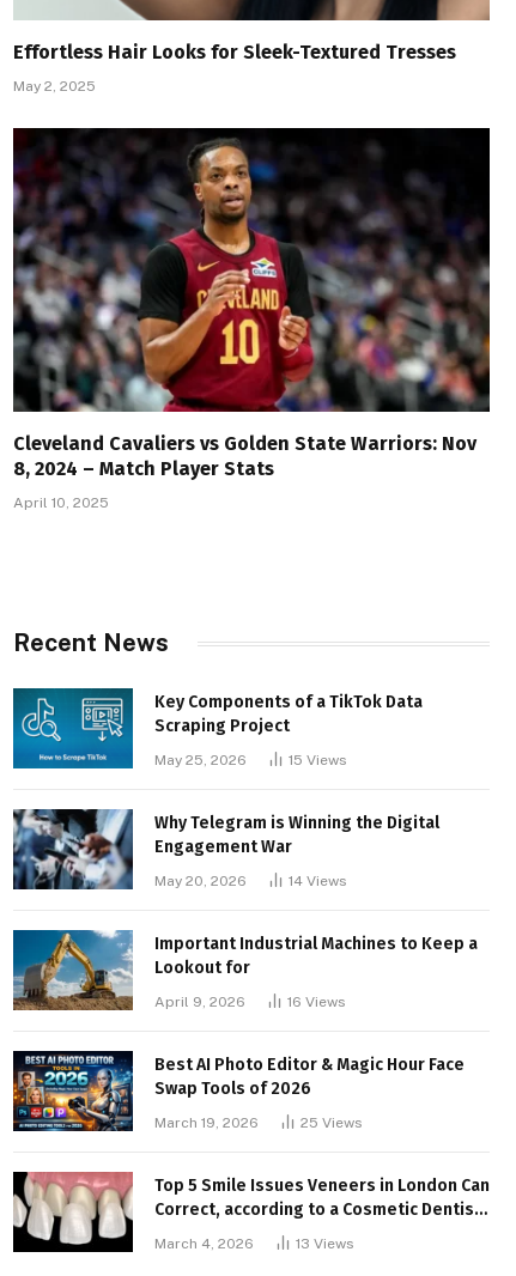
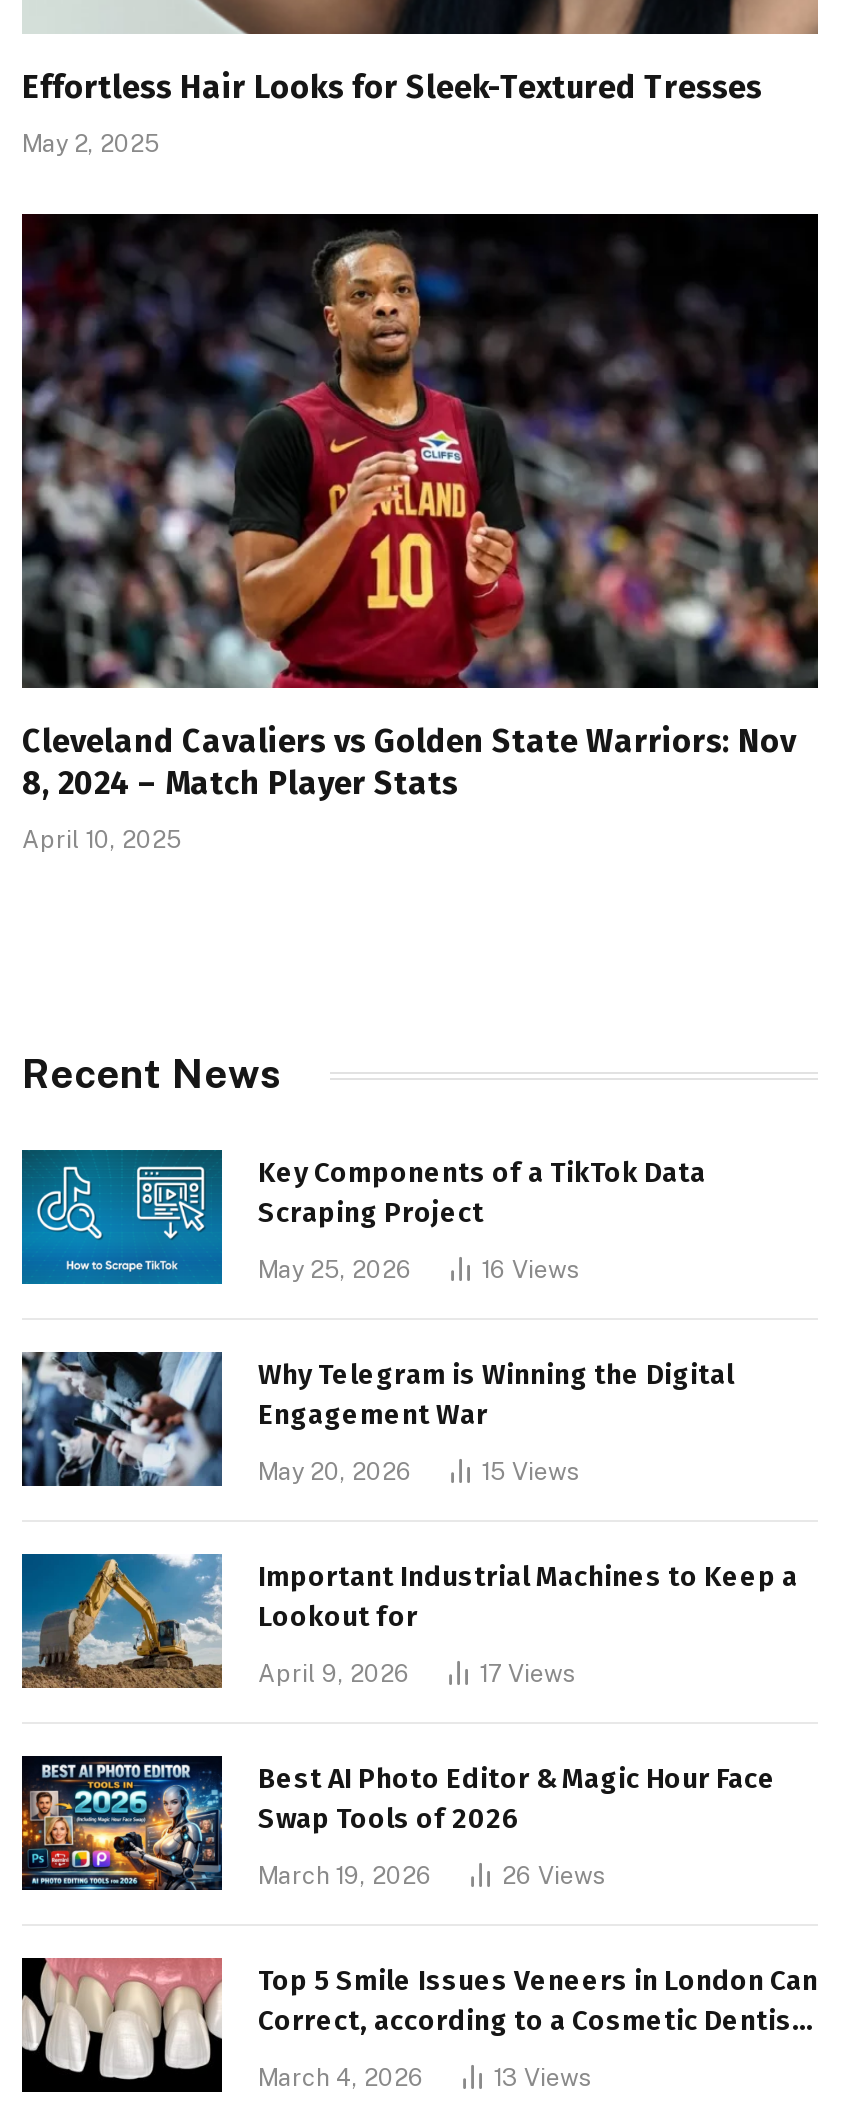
[289,752,347,768] 15 Views -> [482,1256,580,1284] 16 Views
[289,873,347,889] 14 Views -> [482,1458,580,1486] 15 Views
[287,994,346,1010] 16 Views -> [480,1660,576,1688] 17 Views
[301,1114,363,1131] 25 Views -> [502,1862,606,1890] 26 Views

